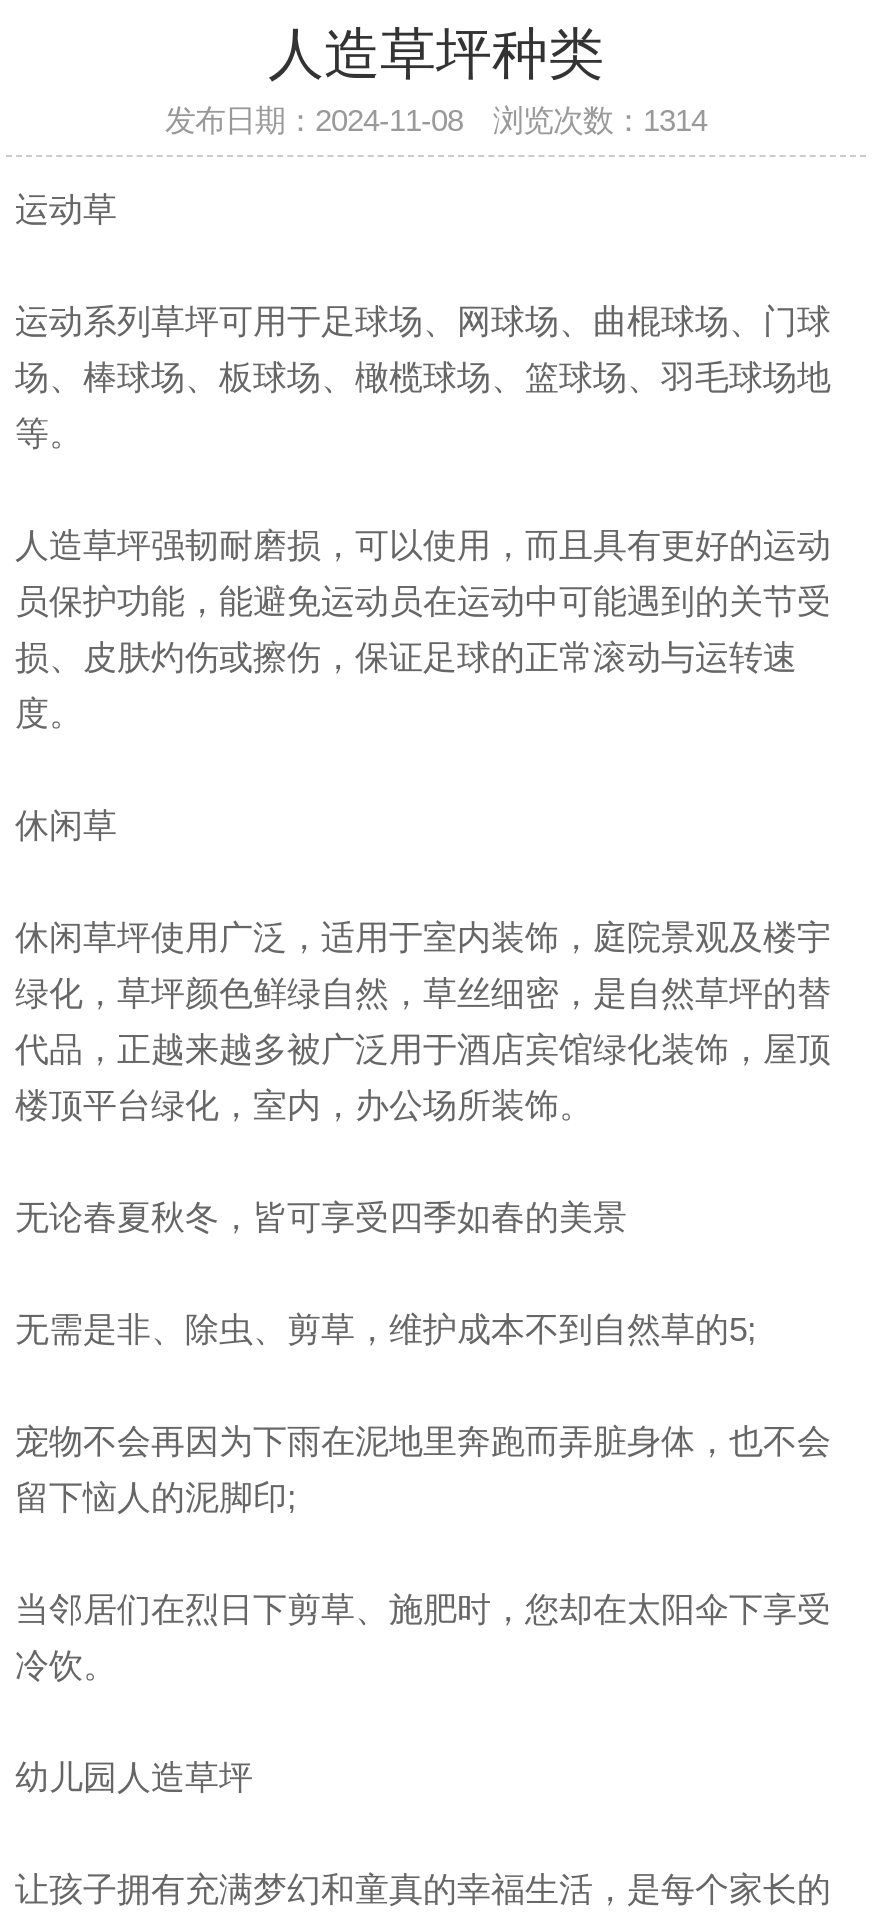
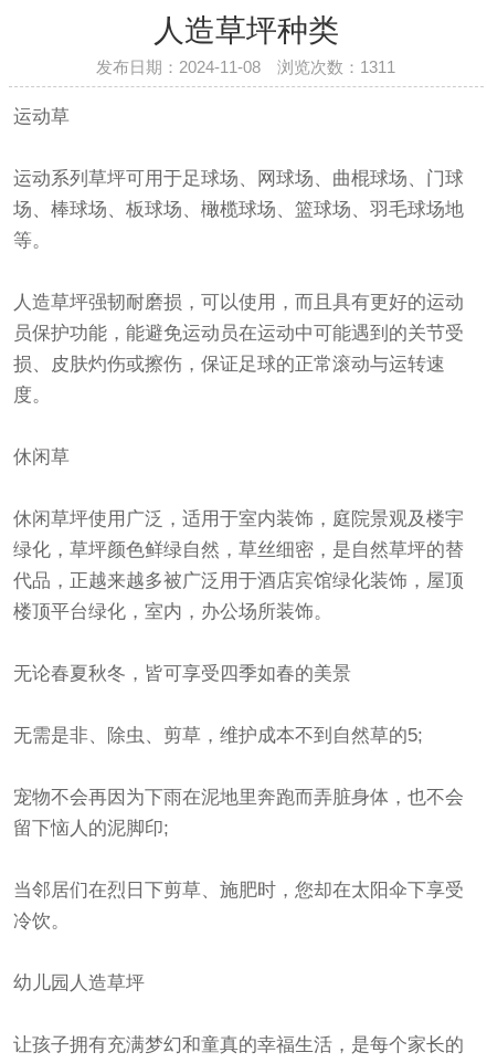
[165,103,707,137] 发布日期：2024-11-08 浏览次数：1314 -> [97,57,396,76] 发布日期：2024-11-08 浏览次数：1311

